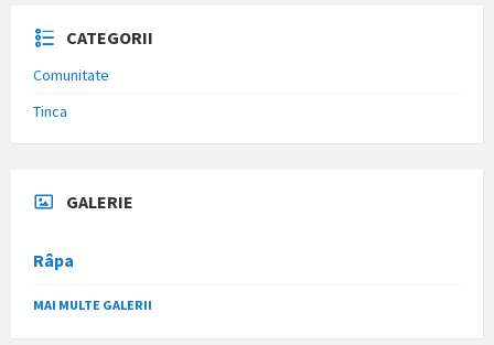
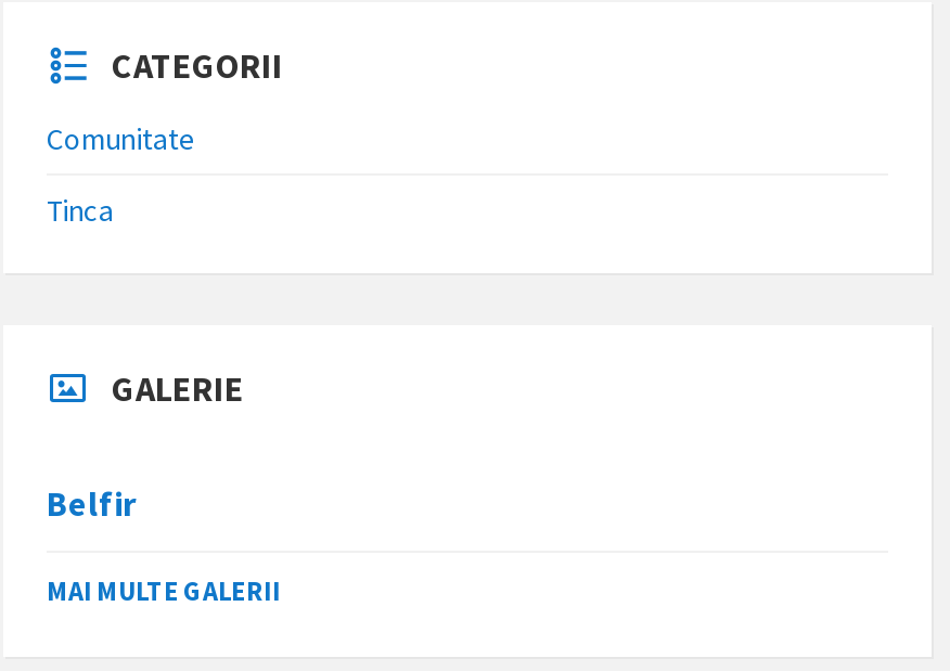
[33,250,74,271] Râpa -> [47,483,136,524] Belfir

